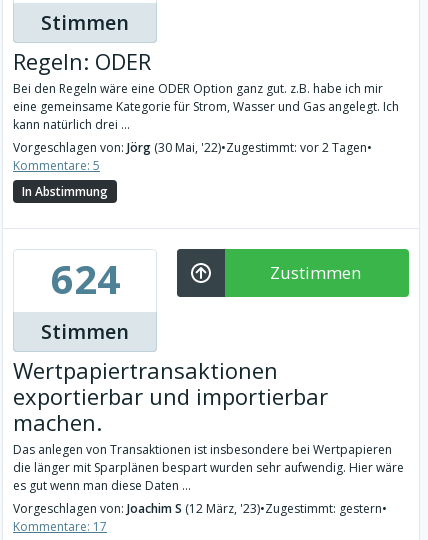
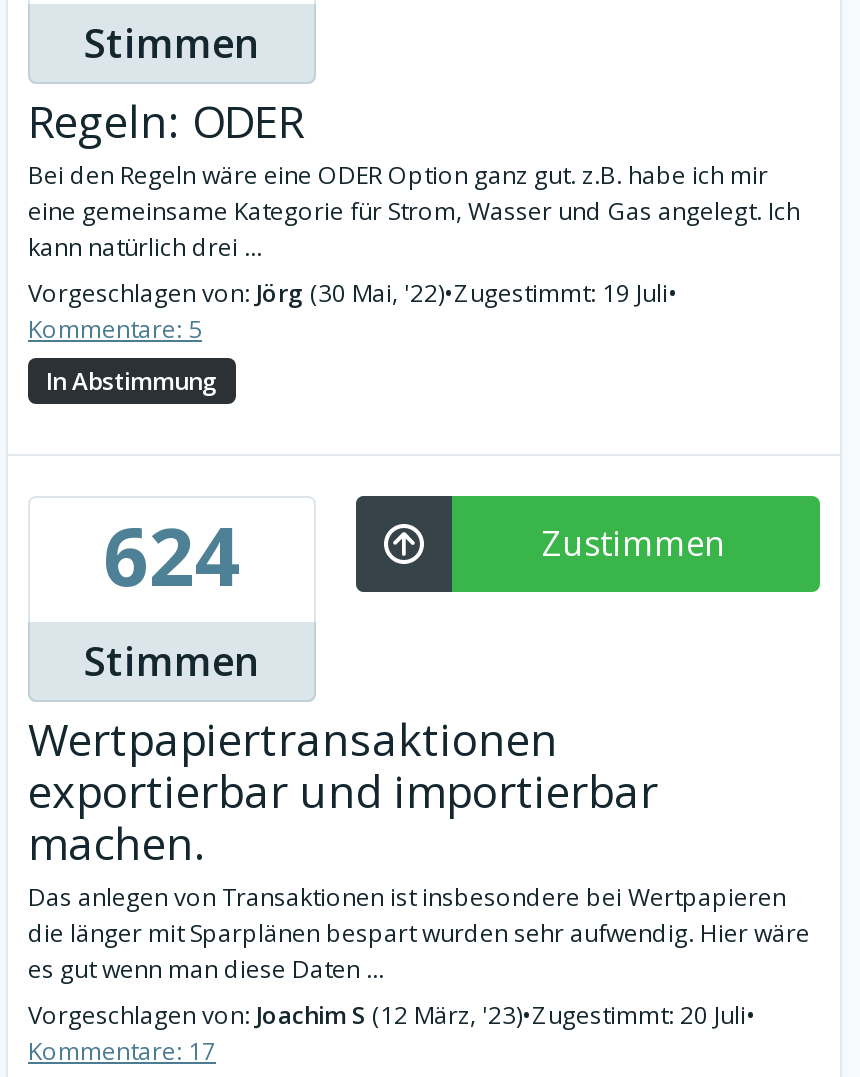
[13,139,372,156] Vorgeschlagen von: Jörg (30 Mai, '22)•Zugestimmt: vor 2 Tagen• -> [28,276,678,310] Vorgeschlagen von: Jörg (30 Mai, '22)•Zugestimmt: 19 Juli•
[13,500,387,517] Vorgeschlagen von: Joachim S (12 März, '23)•Zugestimmt: gestern• -> [28,998,756,1032] Vorgeschlagen von: Joachim S (12 März, '23)•Zugestimmt: 20 Juli•

